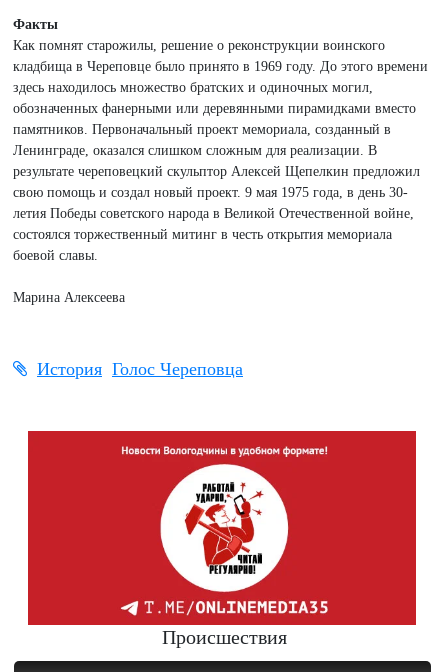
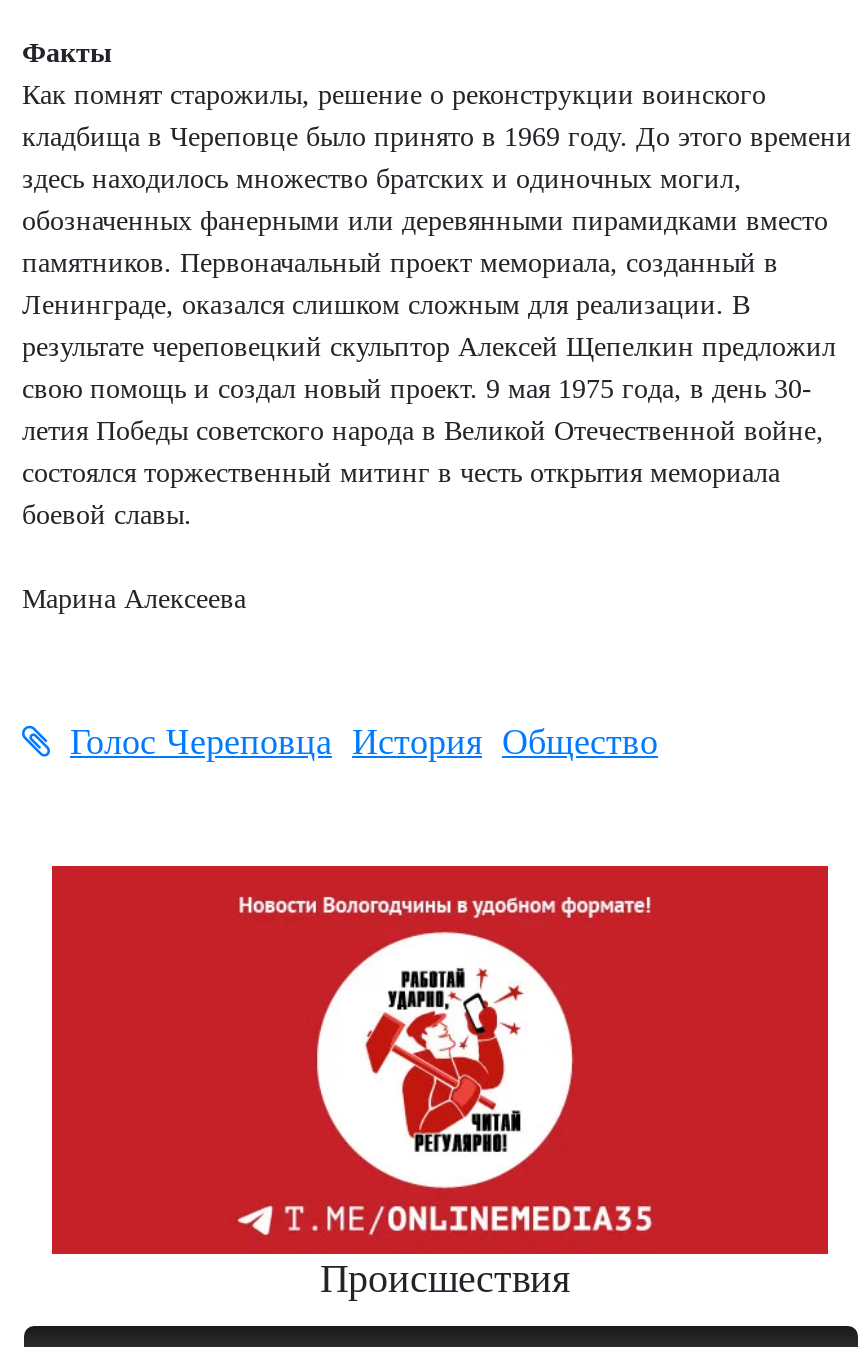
[37,359,243,379] История Голос Череповца -> [70,721,658,761] Голос Череповца История Общество

